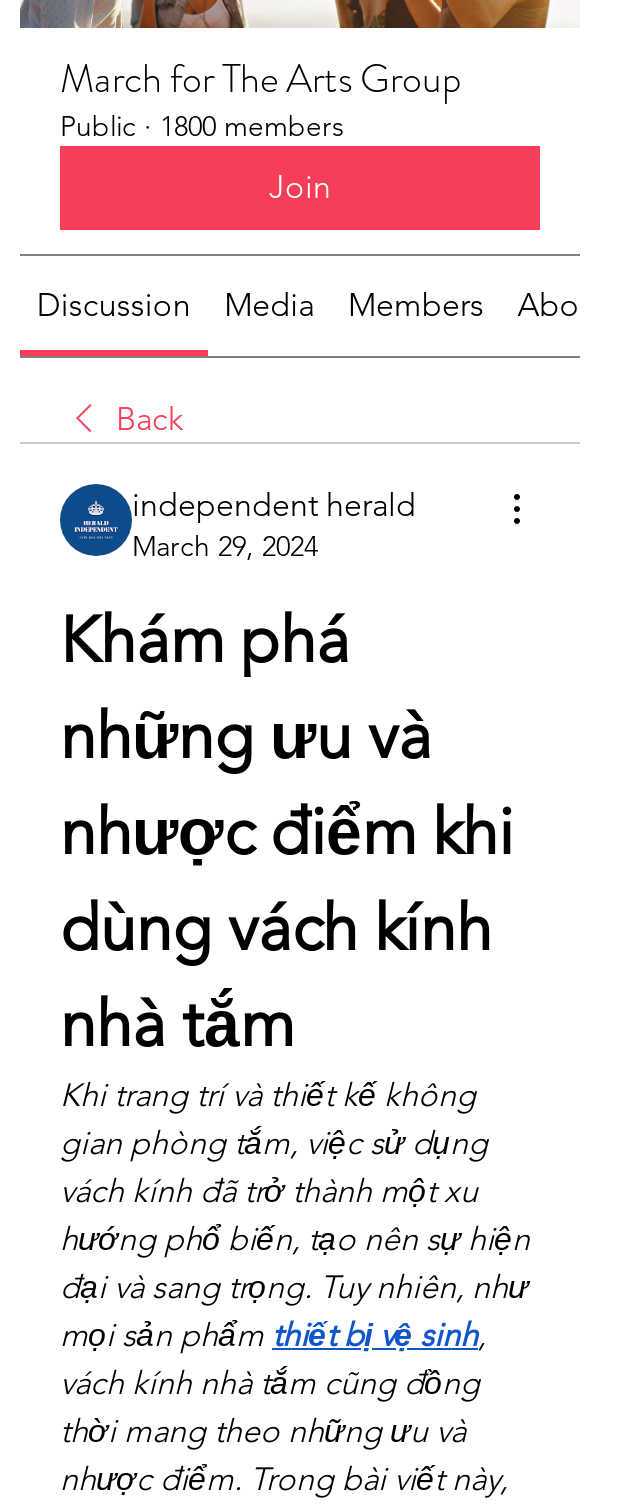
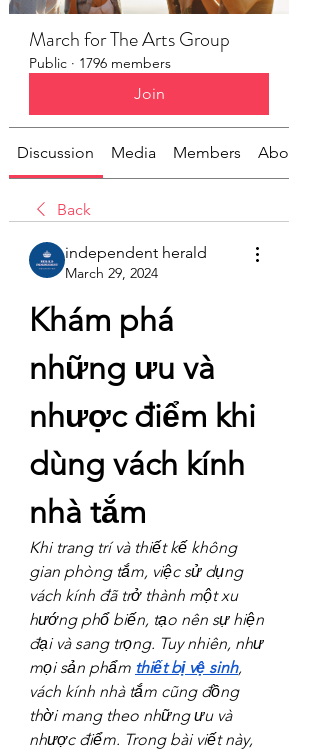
[60,108,344,144] Public · 1800 members -> [29,54,171,72] Public · 1796 members

